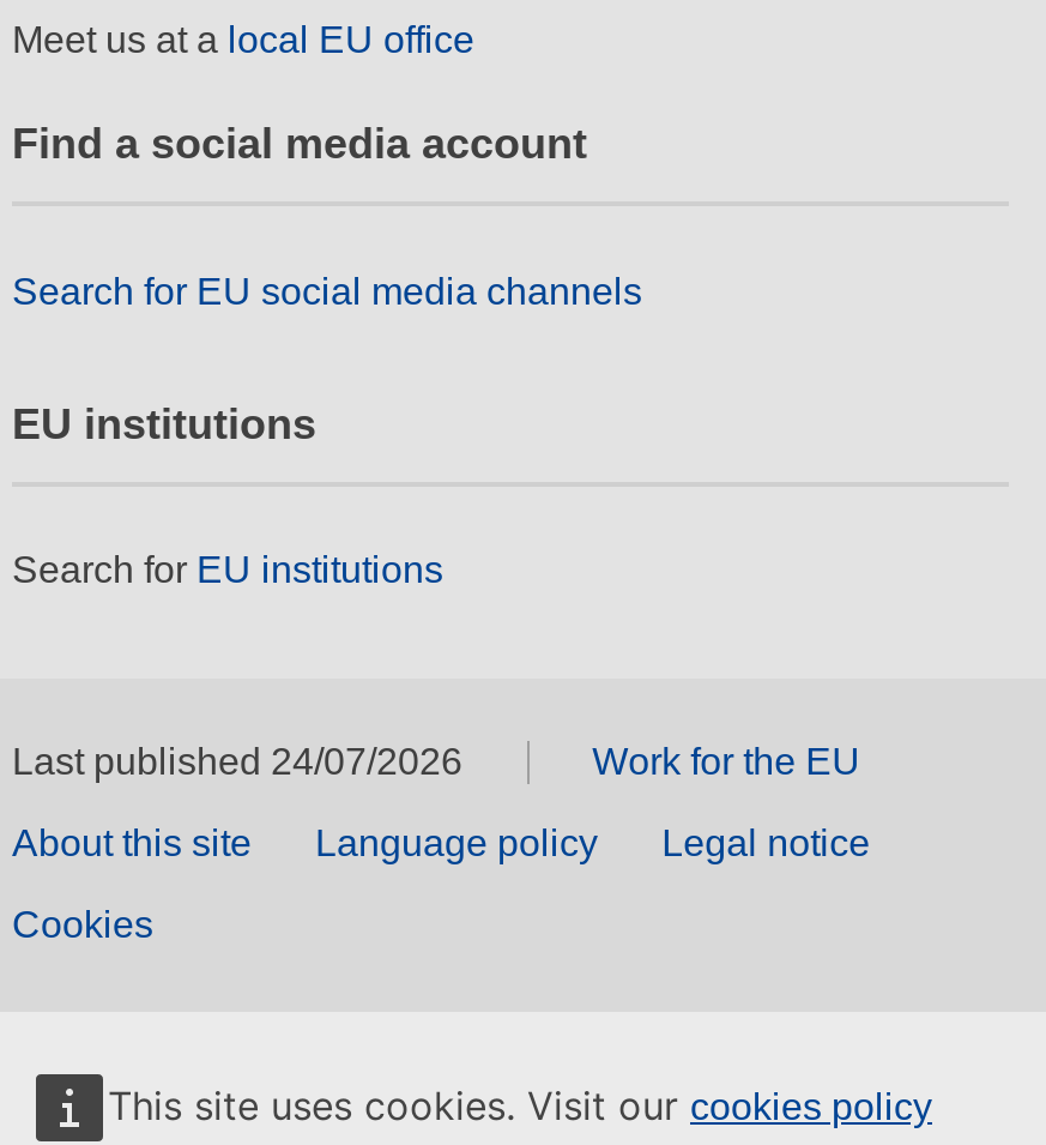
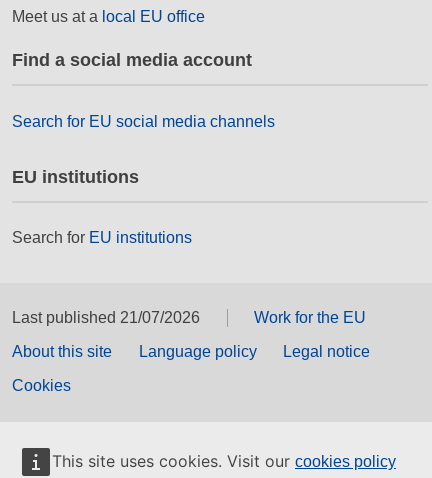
[12,742,462,783] Last published 24/07/2026 -> [12,309,200,326] Last published 21/07/2026

